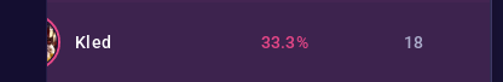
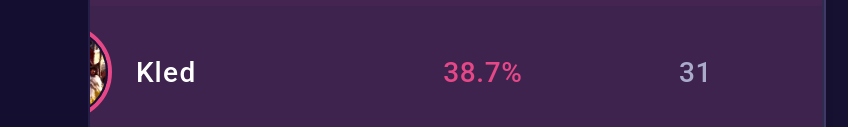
[261,33,308,52] 33.3% -> [443,56,522,88] 38.7%
[403,33,423,52] 18 -> [679,56,712,88] 31

